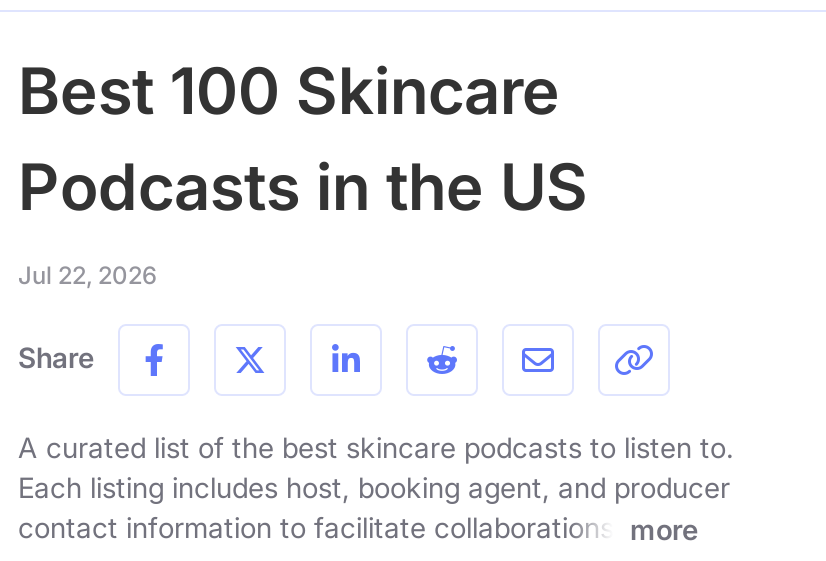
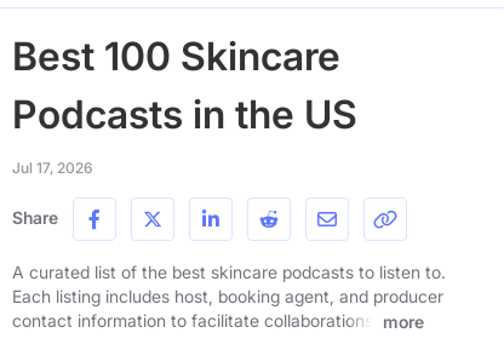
[18,260,156,290] Jul 22, 2026 -> [12,159,92,177] Jul 17, 2026

